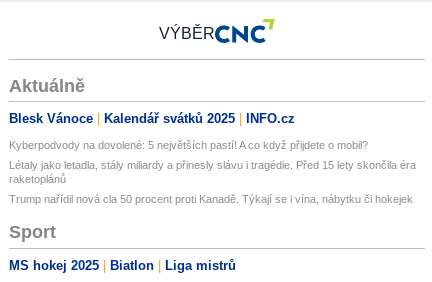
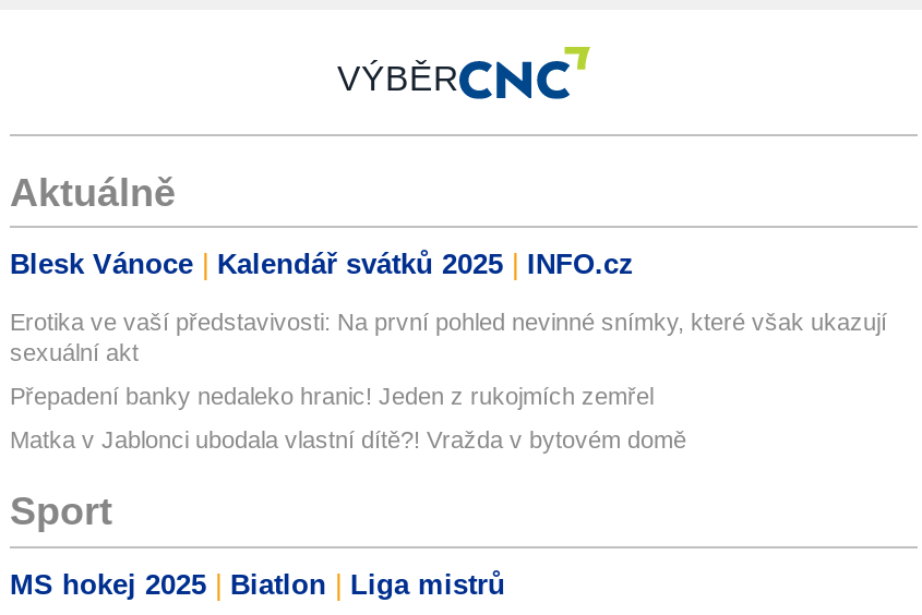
[9,139,368,151] Kyberpodvody na dovolené: 5 největších pastí! A co když přijdete o mobil? -> [10,309,887,366] Erotika ve vaší představivosti: Na první pohled nevinné snímky, které však ukazují | sexuální akt
[9,159,416,185] Létaly jako letadla, stály miliardy a přinesly slávu i tragédie. Před 15 lety skončila éra | raketoplánů -> [10,383,654,410] Přepadení banky nedaleko hranic! Jeden z rukojmích zemřel
[9,193,413,205] Trump nařídil nová cla 50 procent proti Kanadě. Týkají se i vína, nábytku či hokejek -> [10,427,686,453] Matka v Jablonci ubodala vlastní dítě?! Vražda v bytovém domě

